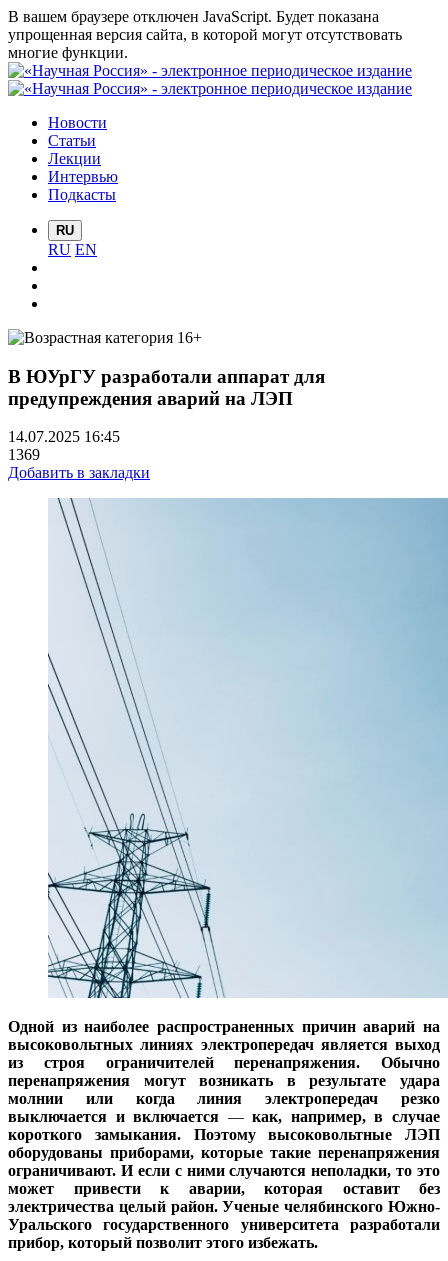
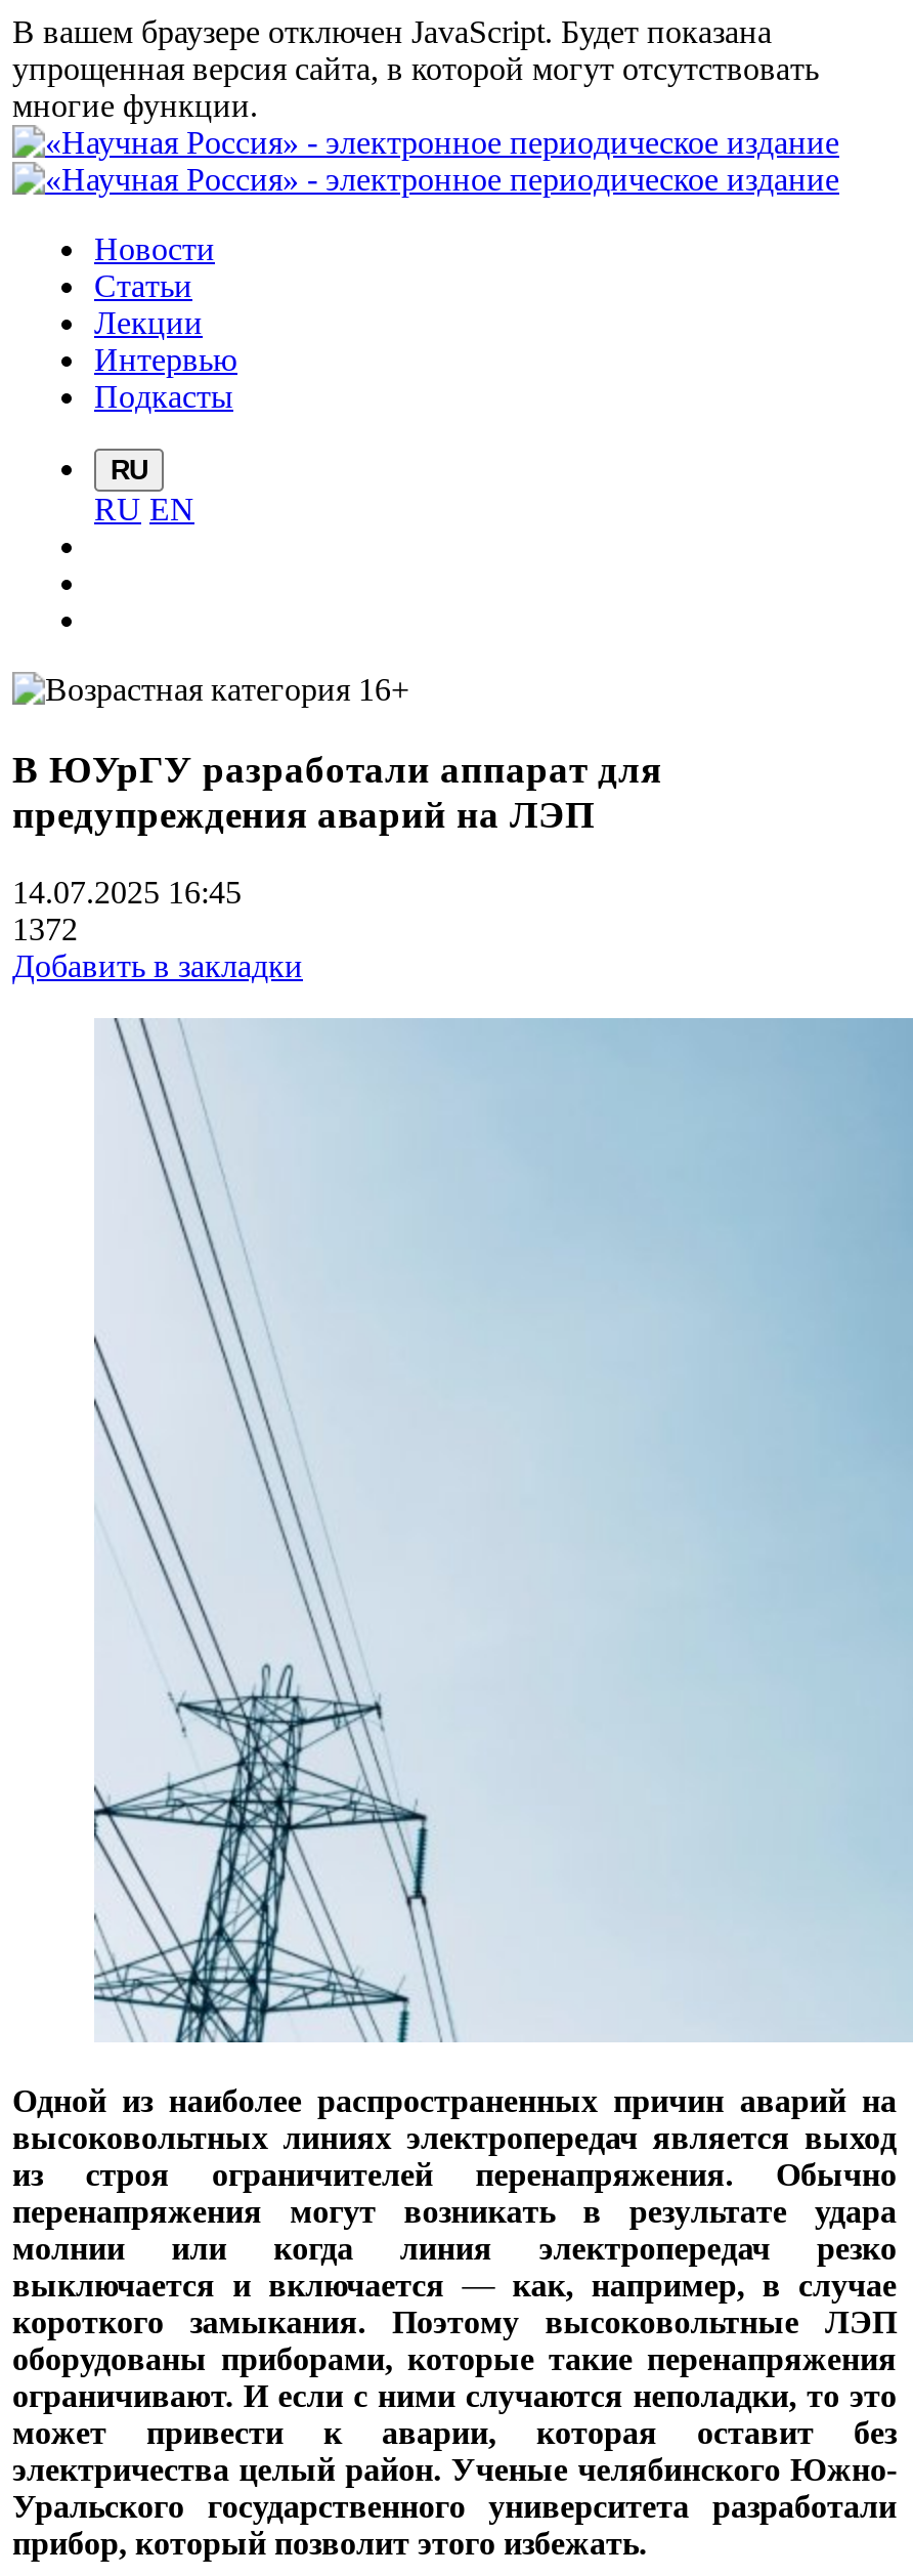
[8,446,40,463] 1369 -> [12,912,78,947] 1372

